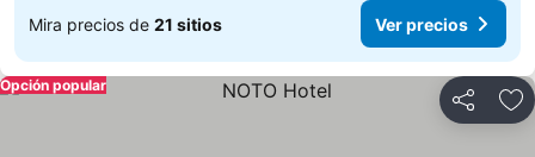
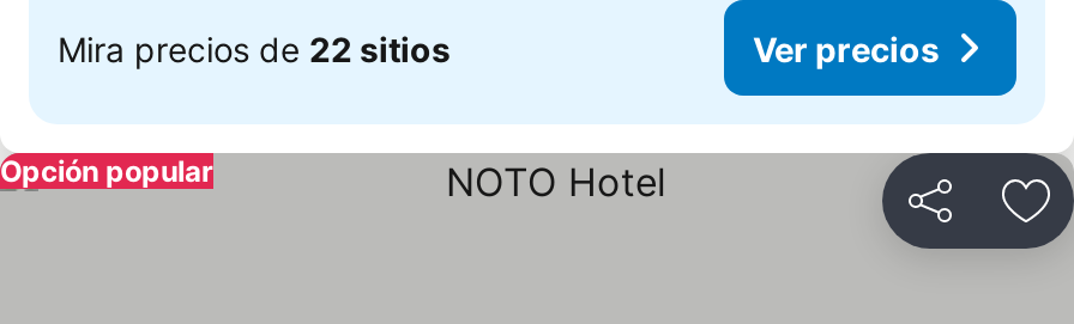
[29,14,222,34] Mira precios de 21 sitios -> [58,27,451,68] Mira precios de 22 sitios

